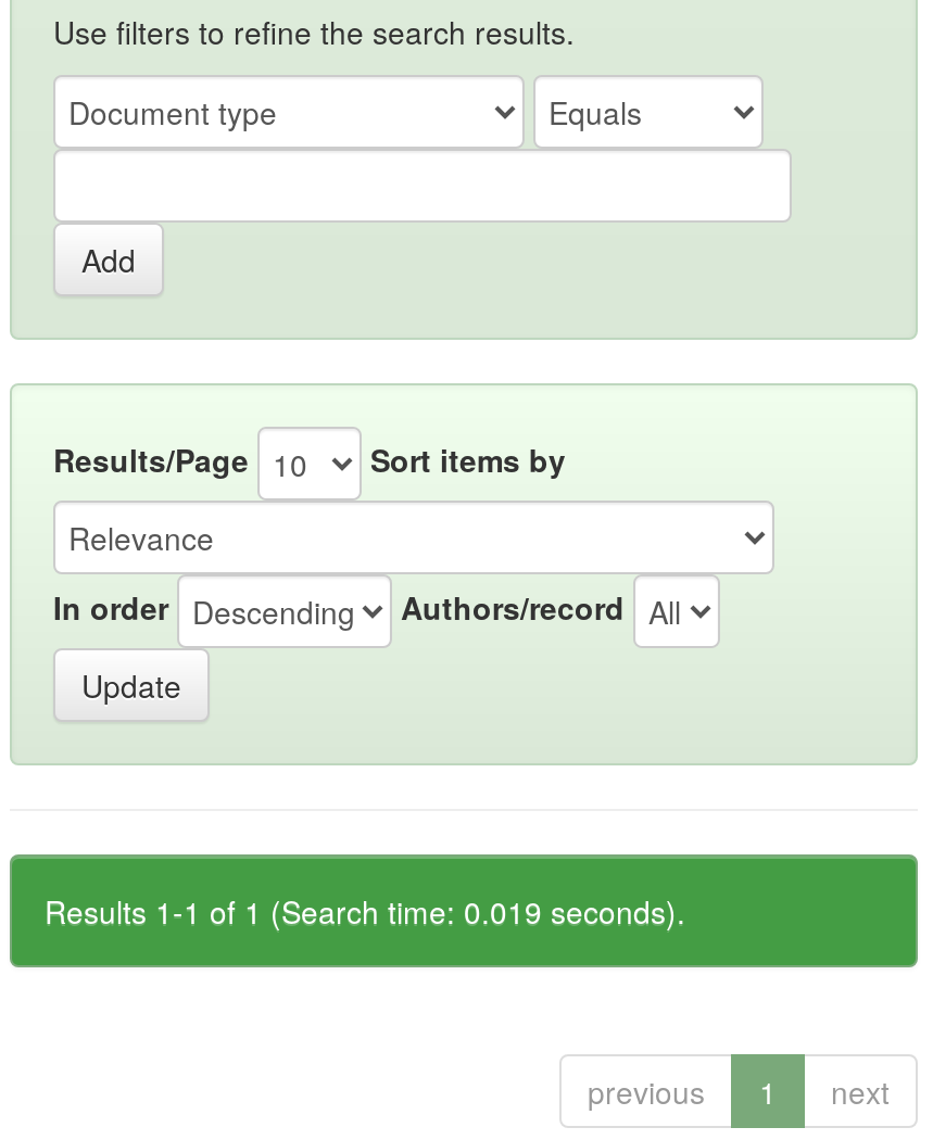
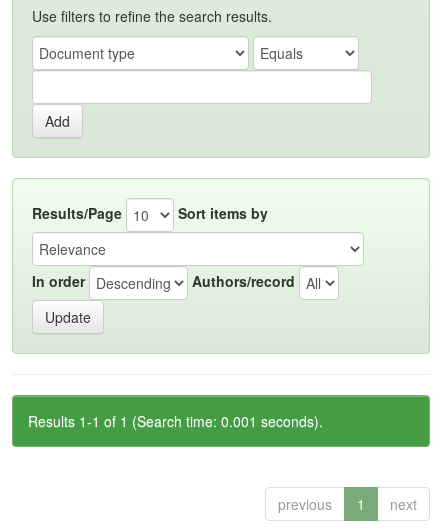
[45,889,685,933] Results 1-1 of 1 (Search time: 0.019 seconds). -> [28,411,323,431] Results 1-1 of 1 (Search time: 0.001 seconds).

